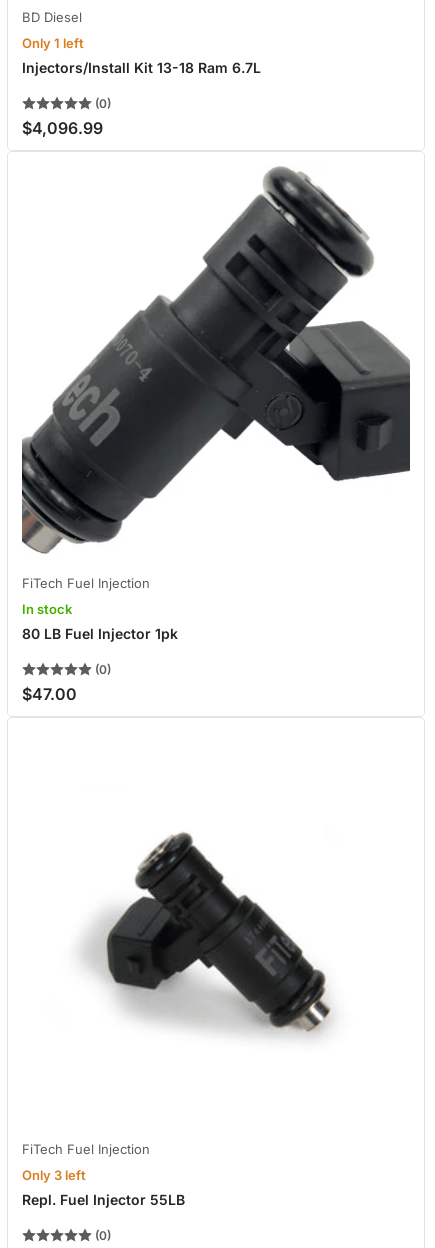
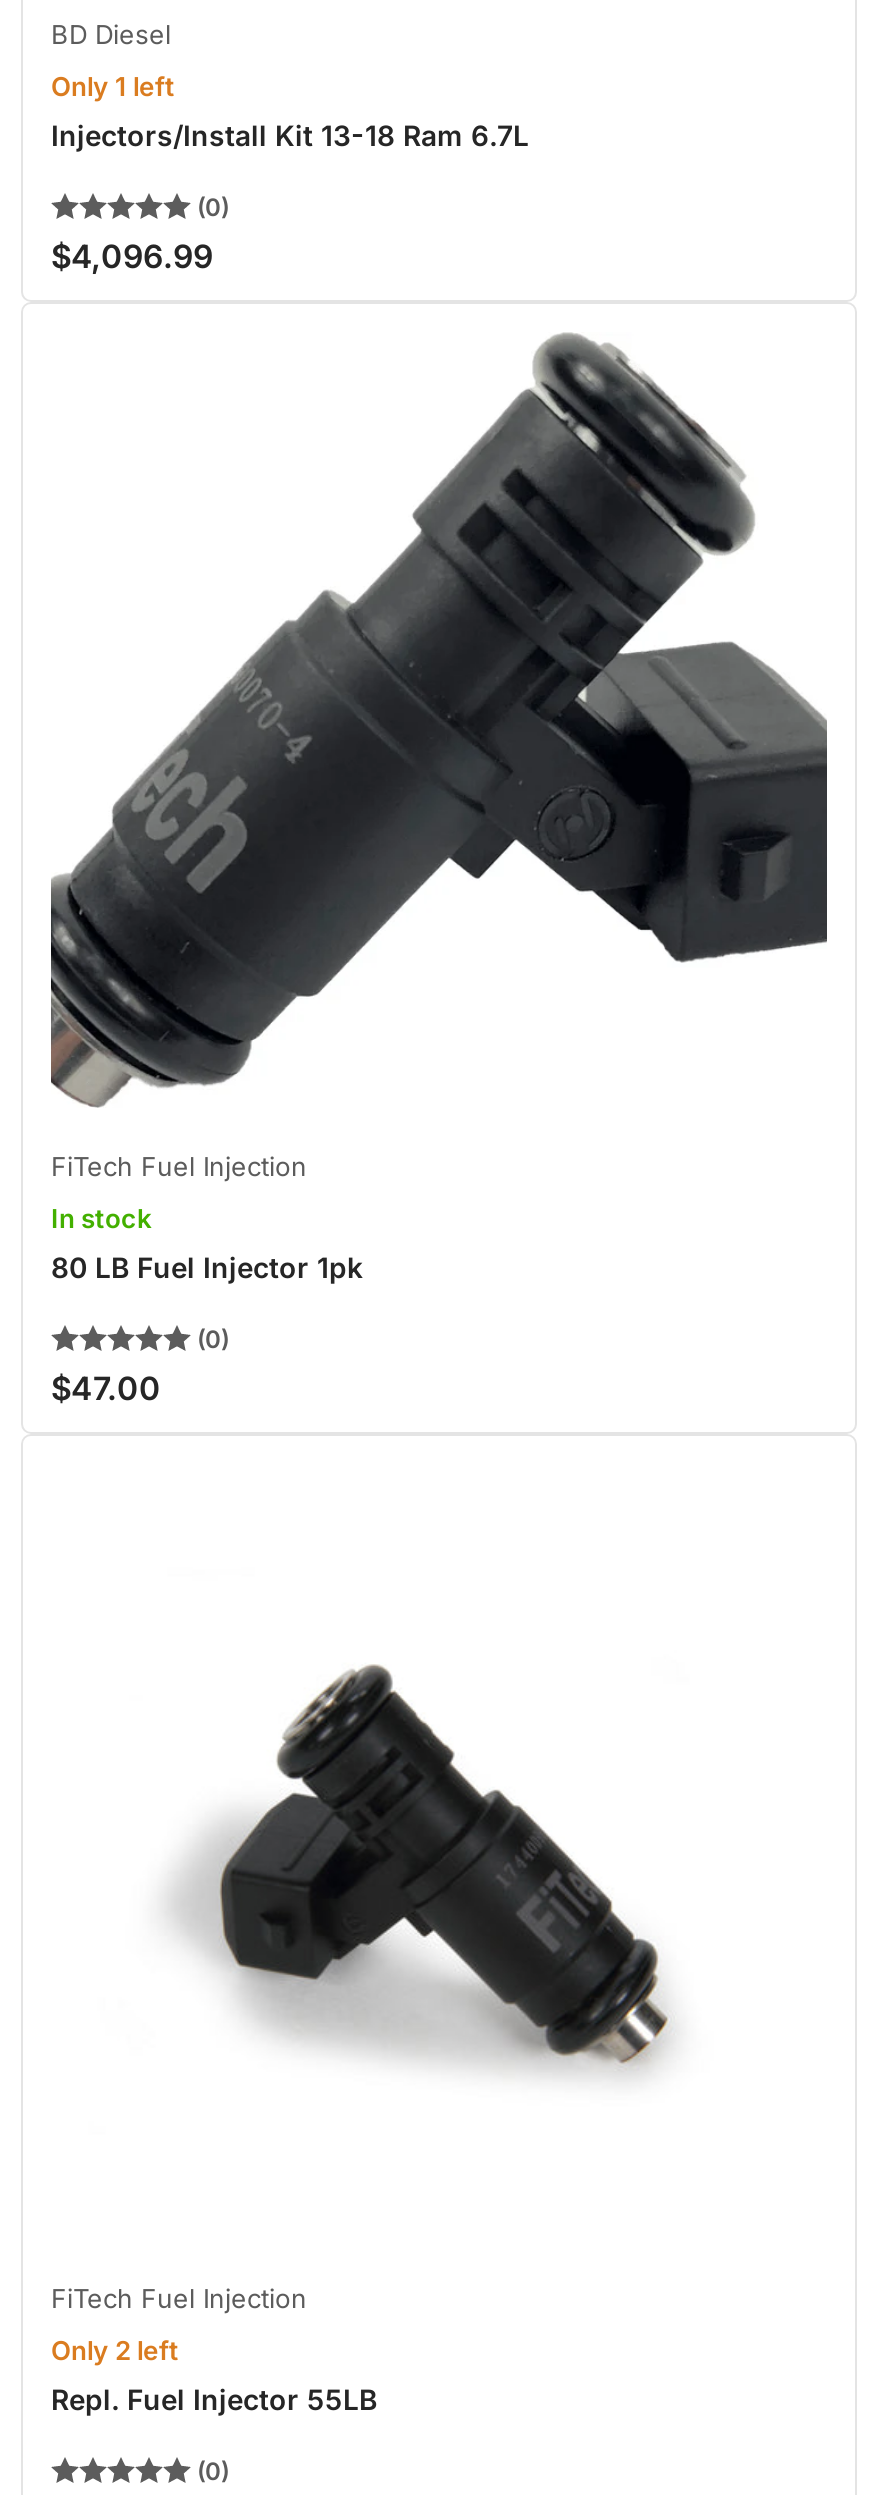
[22,1167,86,1183] Only 3 left -> [51,2335,179,2367] Only 2 left

